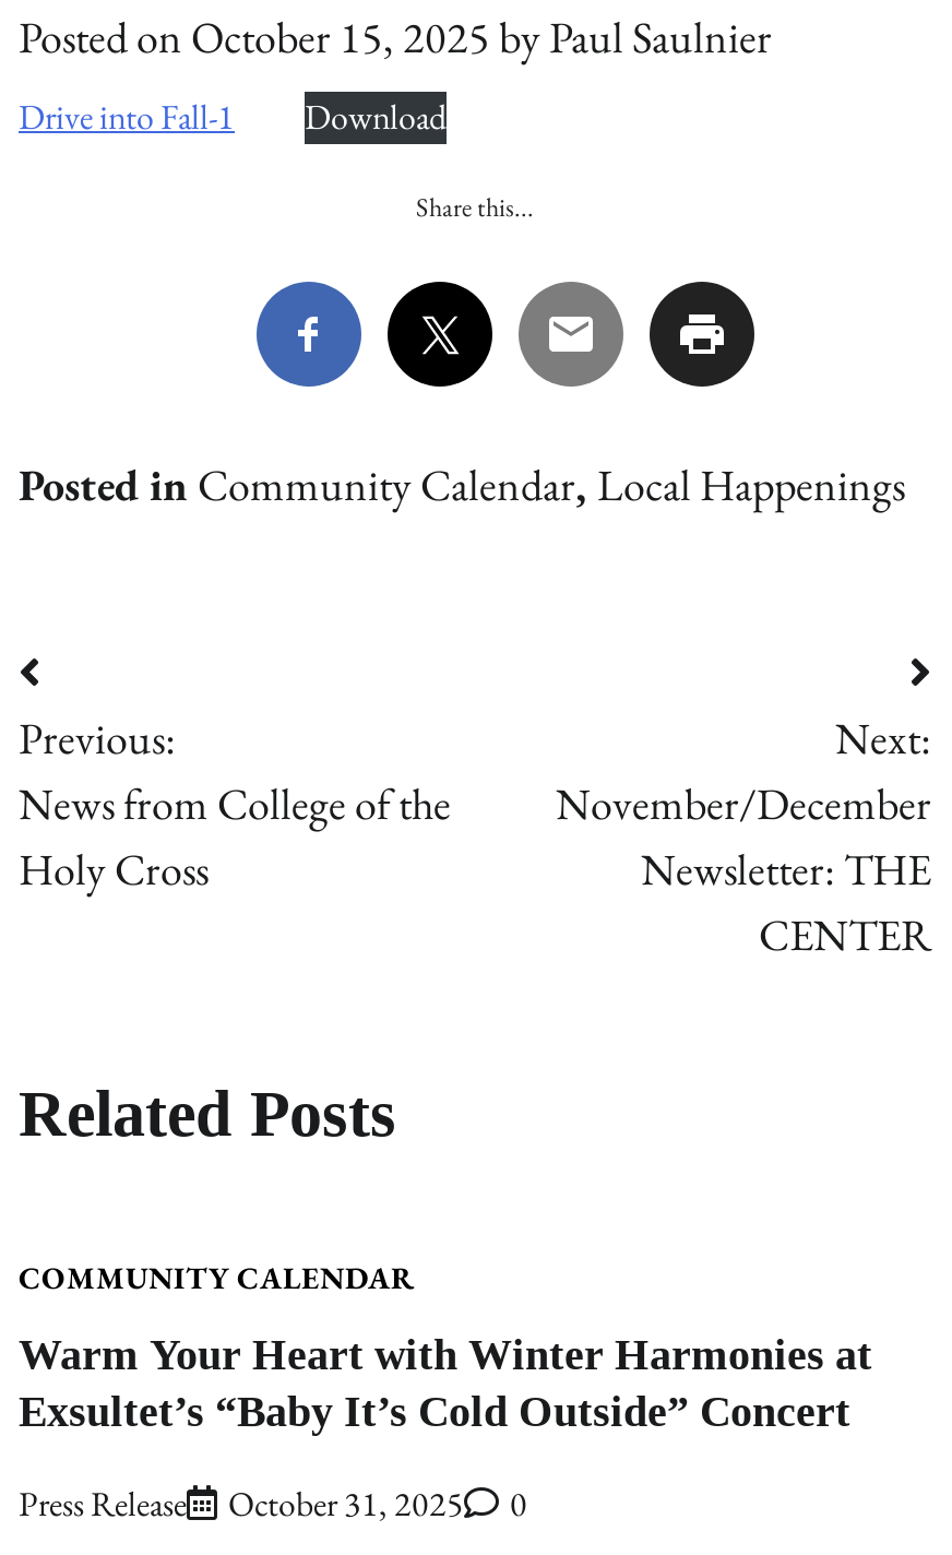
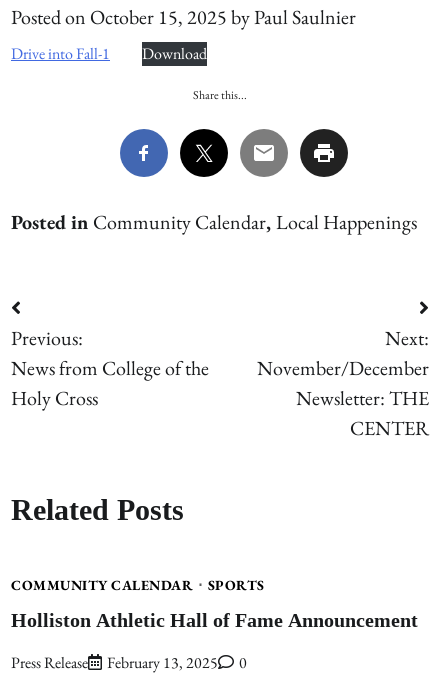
[19,1318,872,1453] Warm Your Heart with Winter Harmonies at | Exsultet’s “Baby It’s Cold Outside” Concert -> [11,576,418,639] SPORTS | Holliston Athletic Hall of Fame Announcement
[19,1481,527,1527] Press Release October 31, 2025 0 -> [11,652,247,673] Press Release February 13, 2025 0

